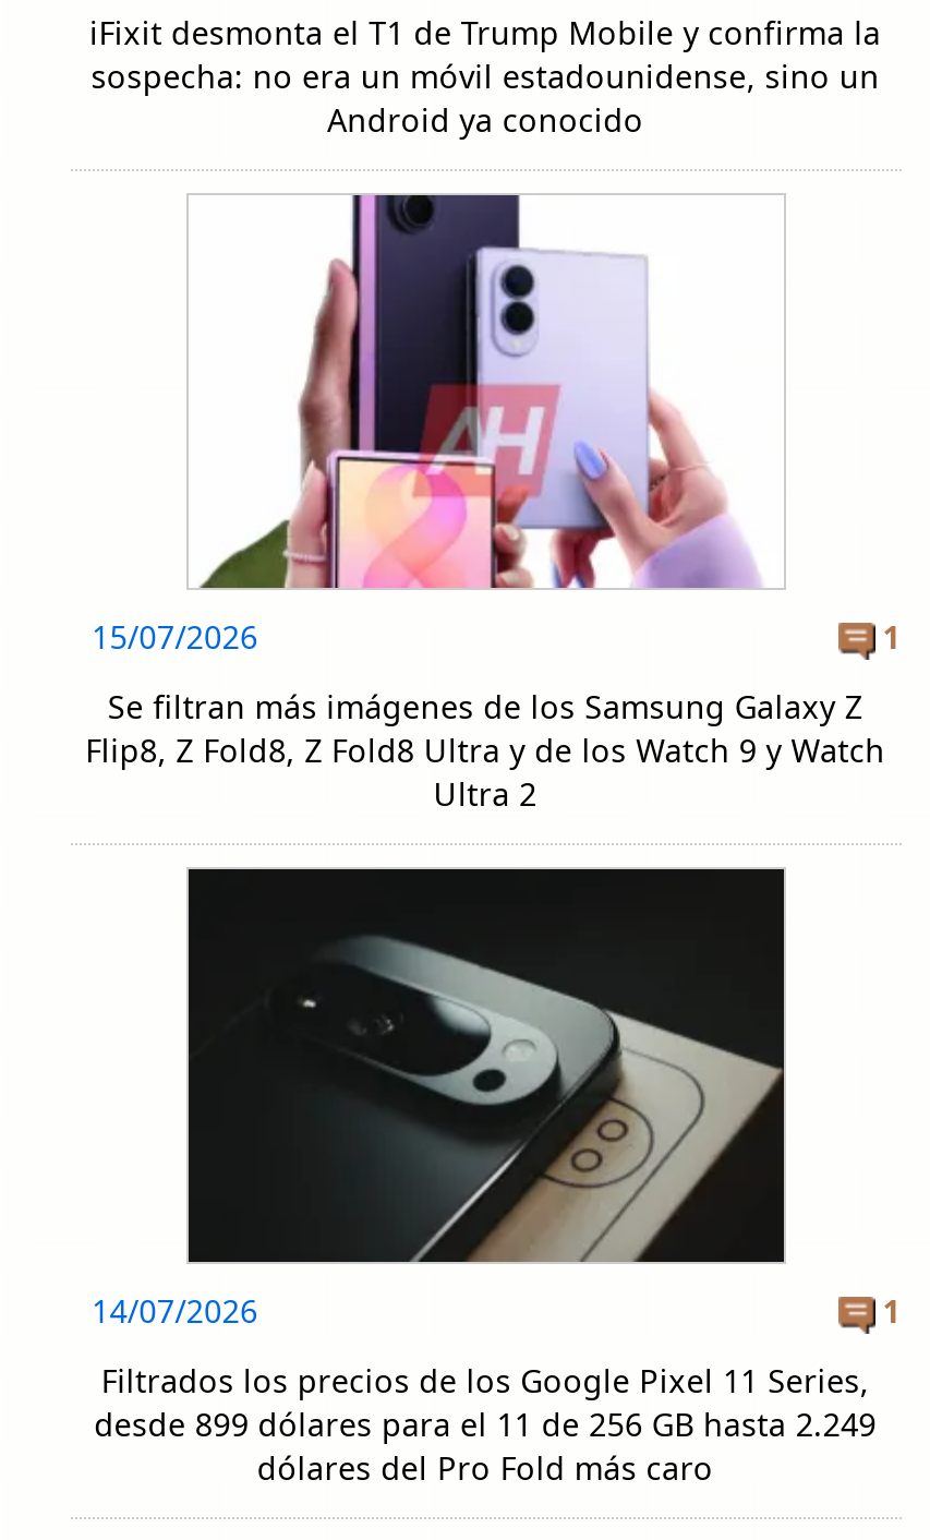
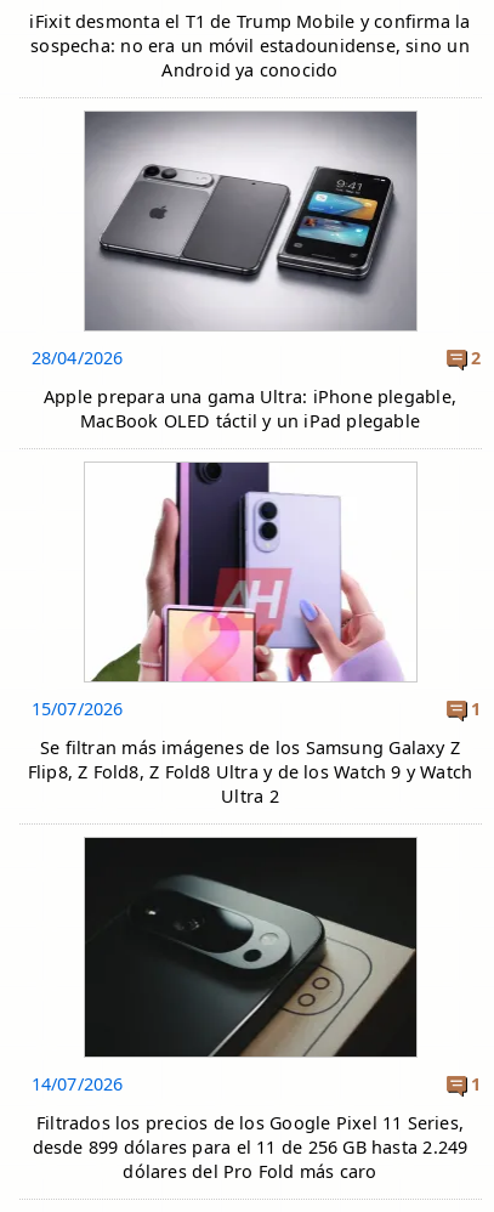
none -> [31,111,481,432] [image] | 2 | 28/04/2026 | Apple prepara una gama Ultra: iPhone plegable, | MacBook OLED táctil y un iPad plegable

